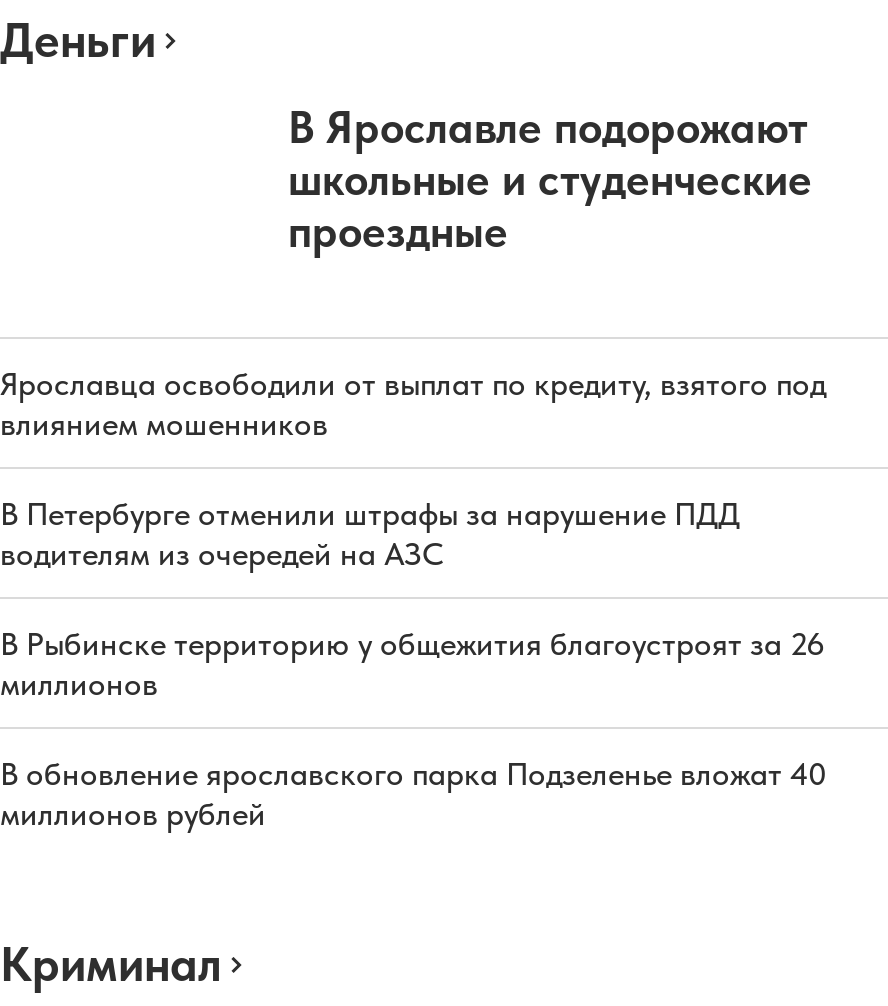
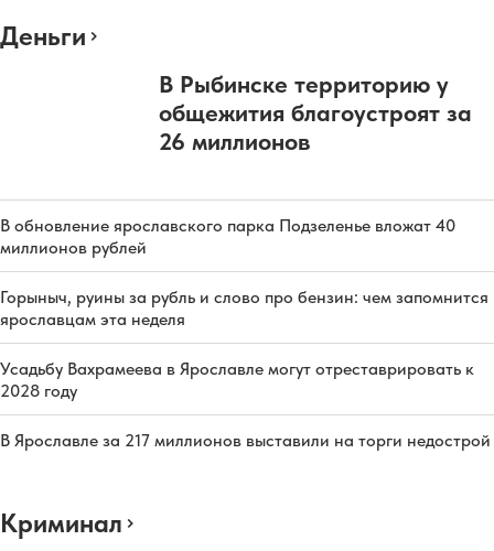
[0,101,826,703] В Ярославле подорожают | школьные и студенческие | проездные | Ярославца освободили от выплат по кредиту, взятого под | влиянием мошенников | В Петербурге отменили штрафы за нарушение ПДД | водителям из очередей на АЗС | В Рыбинске территорию у общежития благоустроят за 26 | миллионов -> [159,69,472,155] В Рыбинске территорию у | общежития благоустроят за | 26 миллионов
moved [0,755,826,833] -> [0,214,455,257]: В обновление ярославского парка Подзеленье вложат 40 | миллионов рублей
none -> [0,286,491,450] Горыныч, руины за рубль и слово про бензин: чем запомнится | ярославцам эта неделя | Усадьбу Вахрамеева в Ярославле могут отреставрировать к | 2028 году | В Ярославле за 217 миллионов выставили на торги недострой

